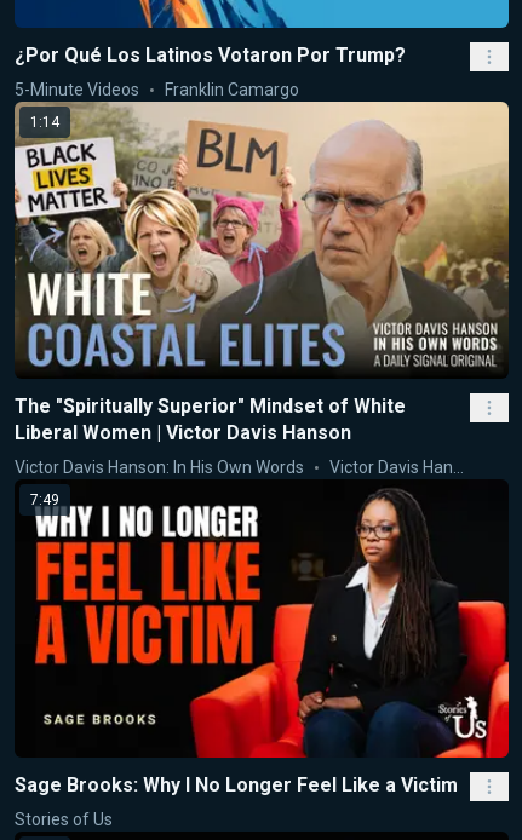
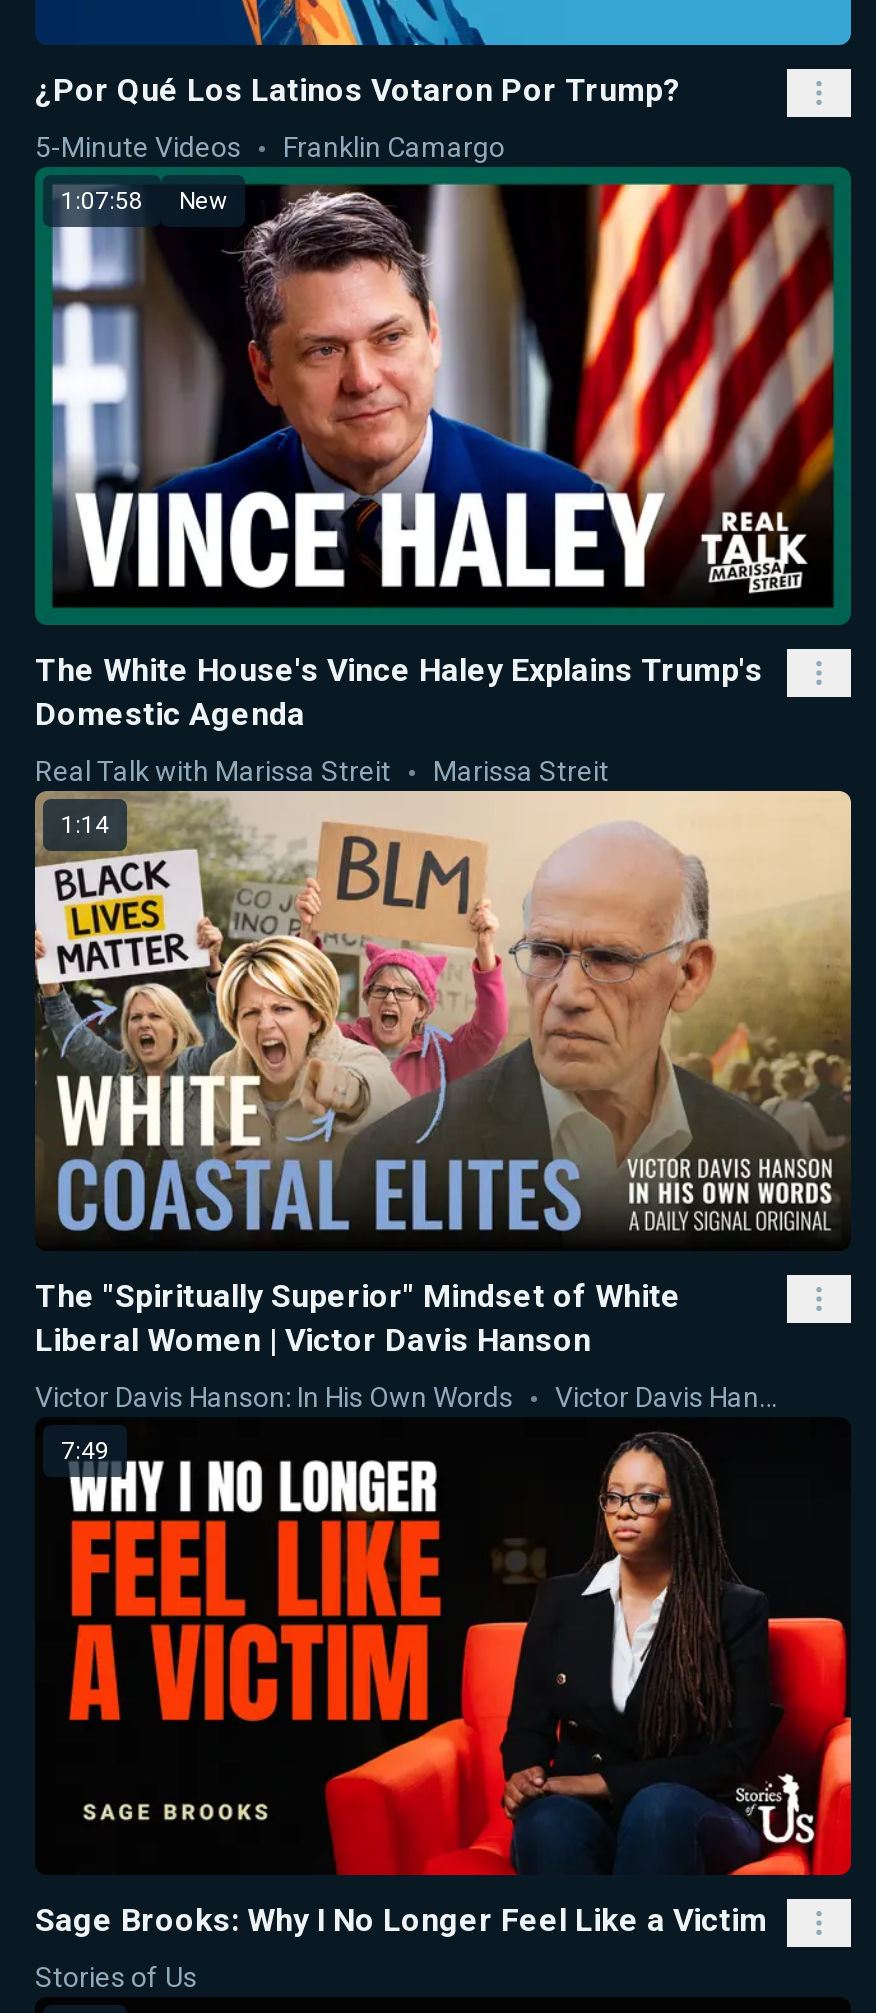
none -> [35,168,851,626] [image] | 1:07:58 | New
none -> [35,652,763,788] The White House's Vince Haley Explains Trump's | Domestic Agenda | Real Talk with Marissa Streit | Marissa Streit

